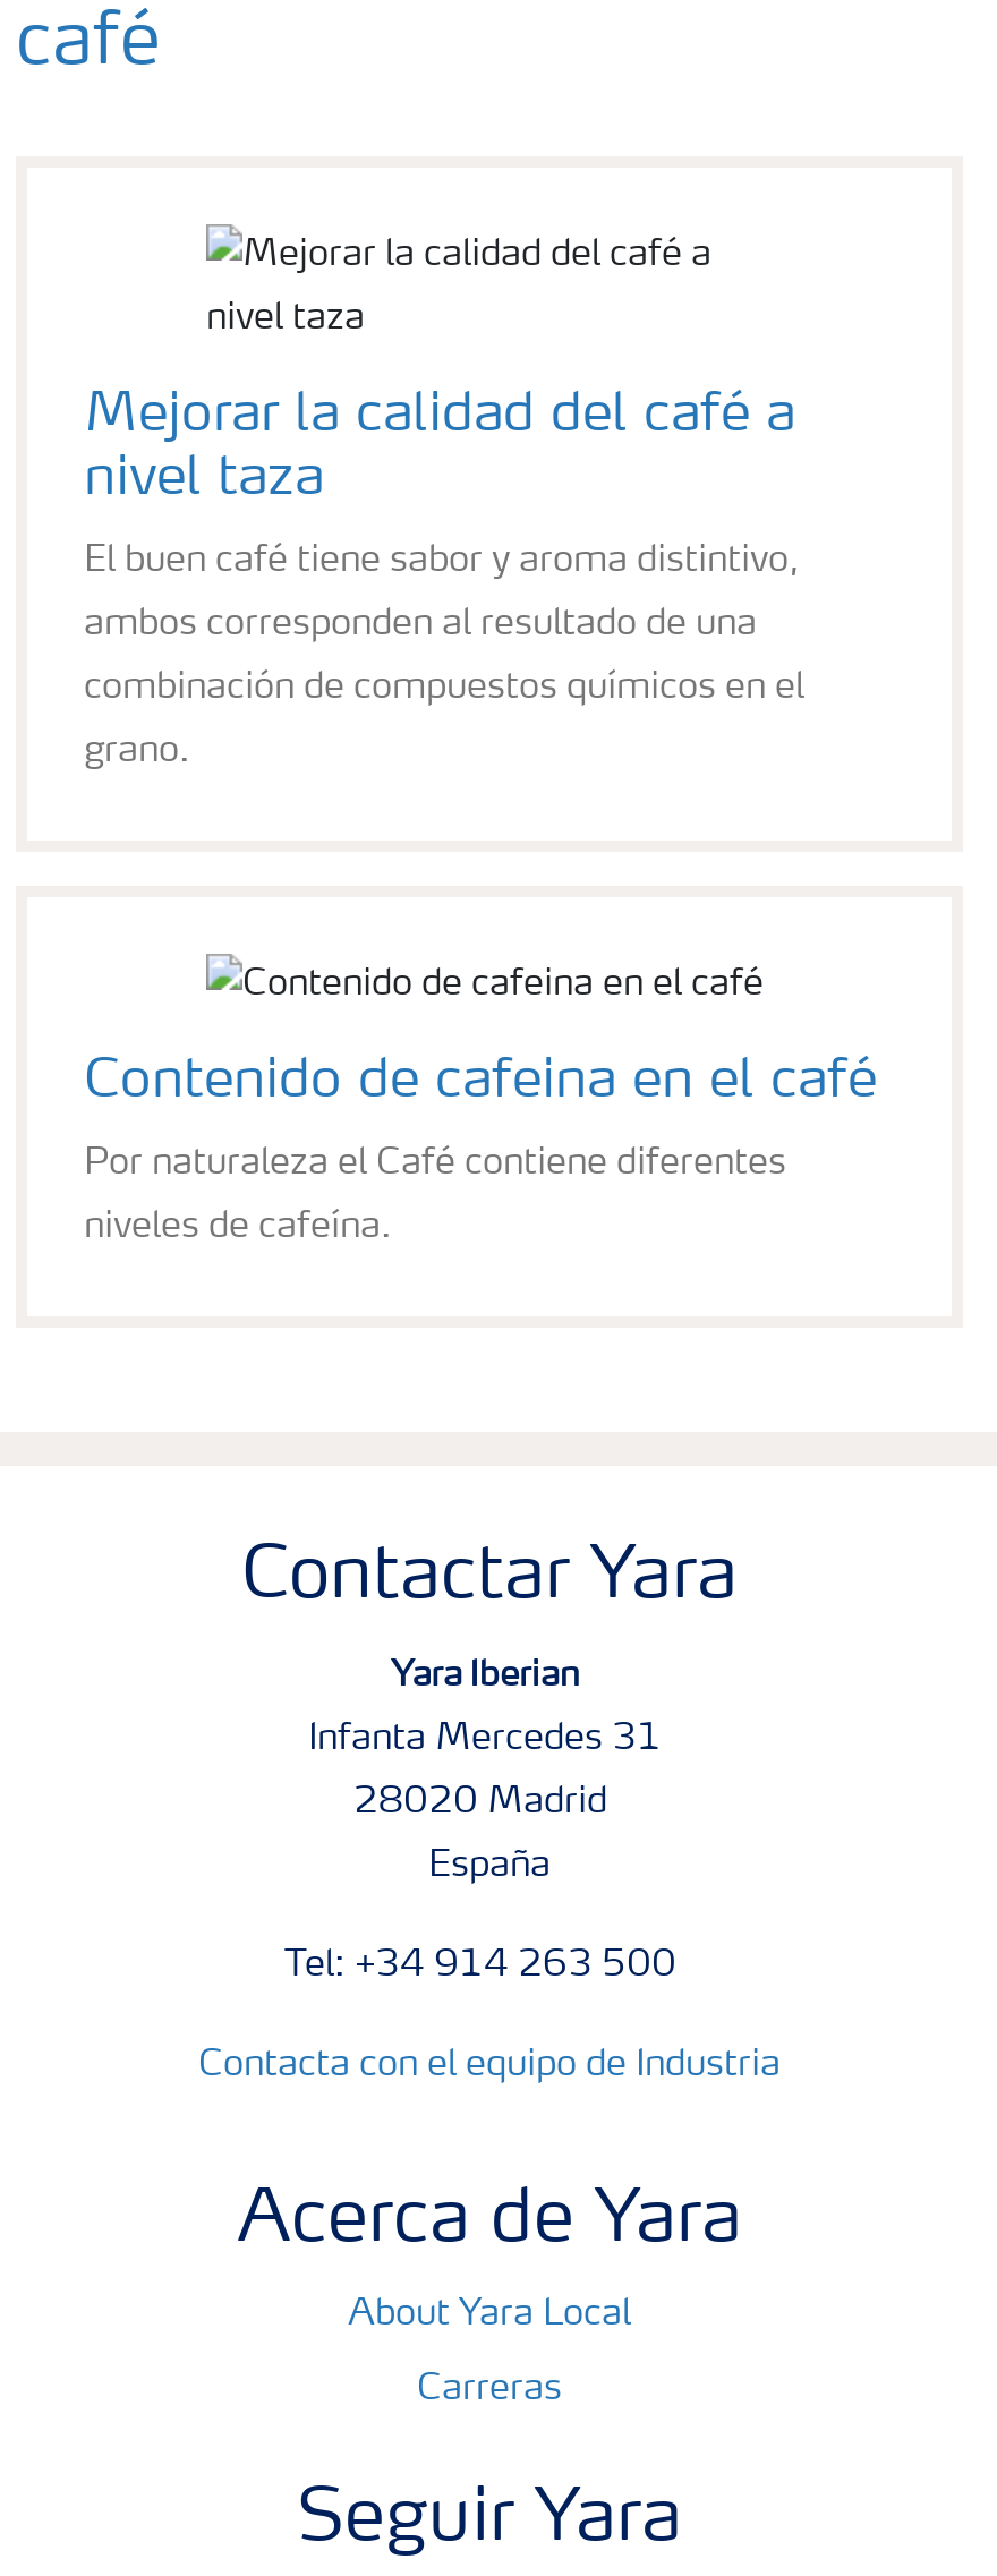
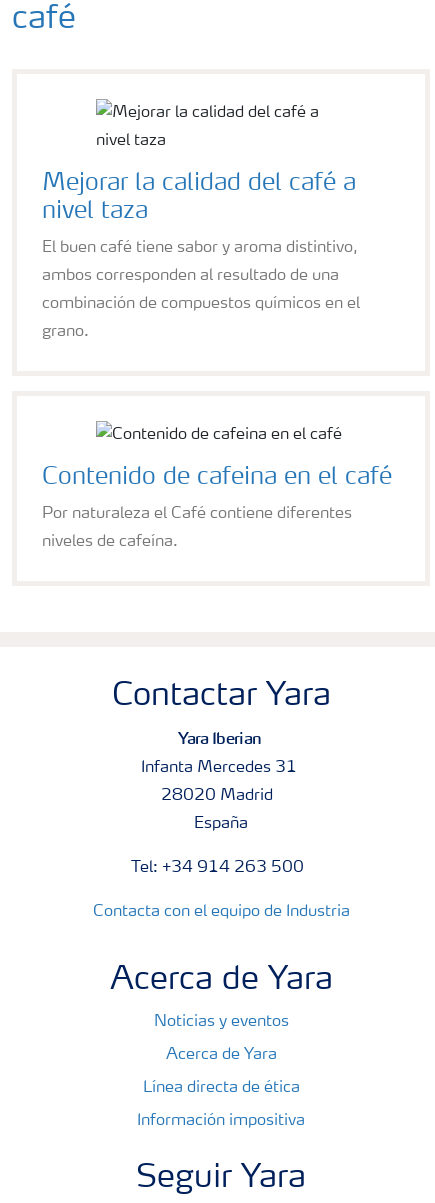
[348,2297,631,2408] About Yara Local | Carreras -> [137,1014,305,1129] Noticias y eventos | Acerca de Yara | Línea directa de ética | Información impositiva

